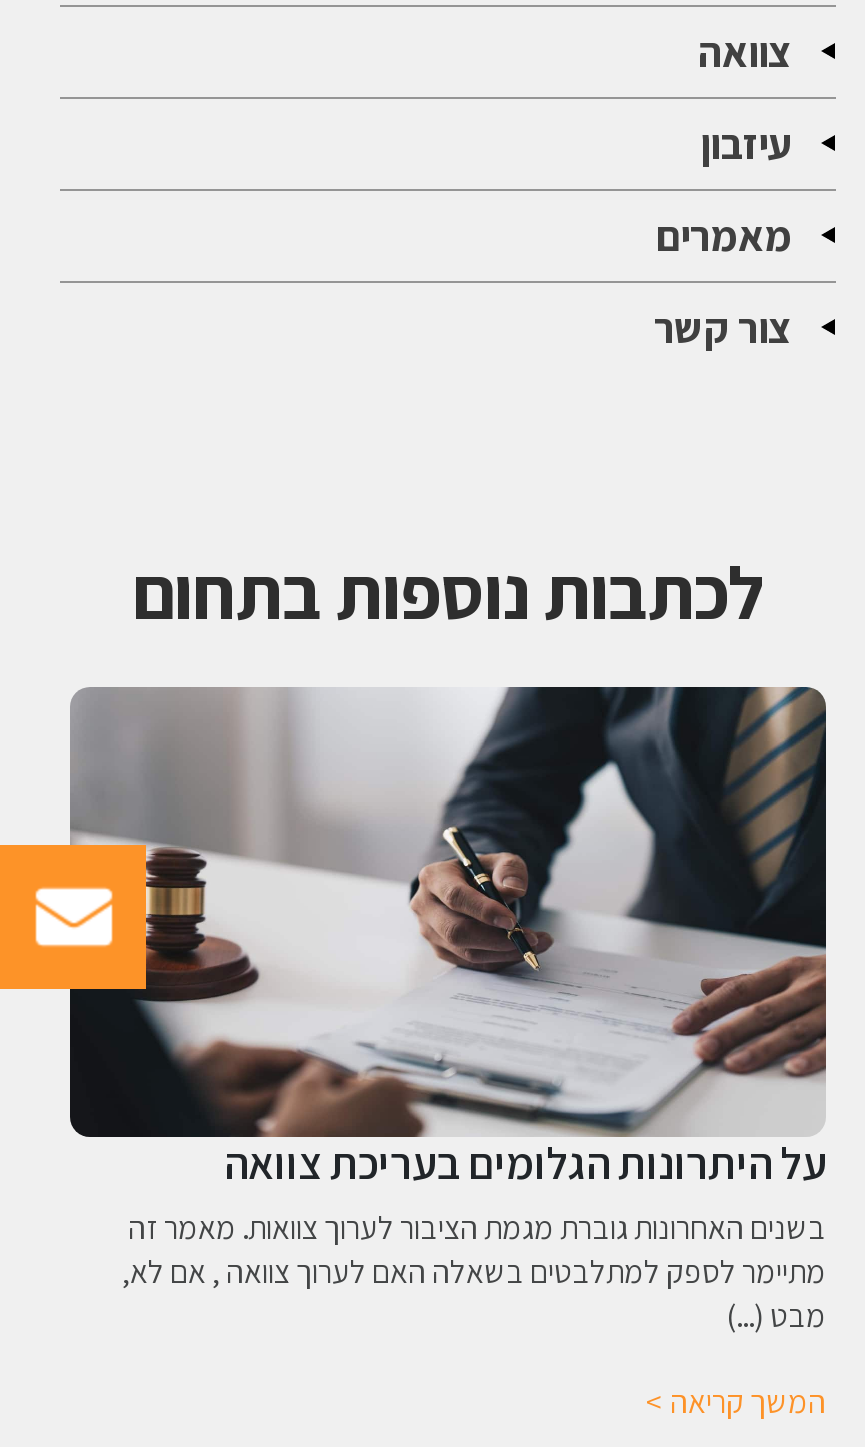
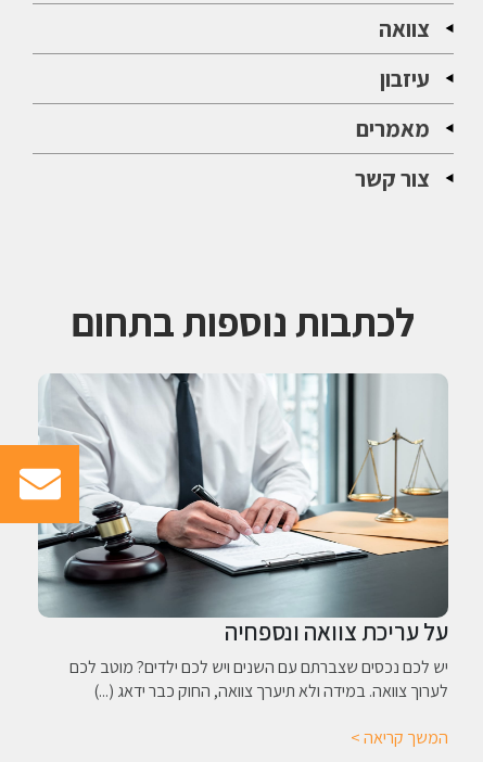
[6,685,828,1336] [image] | על היתרונות הגלומים בעריכת צוואה | בשנים האחרונות גוברת מגמת הציבור לערוך צוואות. מאמר זה | מתיימר לספק למתלבטים בשאלה האם לערוך צוואה , אם לא, | מבט (...) -> [3,372,448,702] [image] | על עריכת צוואה ונספחיה | יש לכם נכסים שצברתם עם השנים ויש לכם ילדים? מוטב לכם | לערוך צוואה. במידה ולא תיערך צוואה, החוק כבר ידאג (...)

